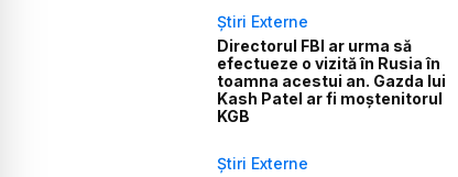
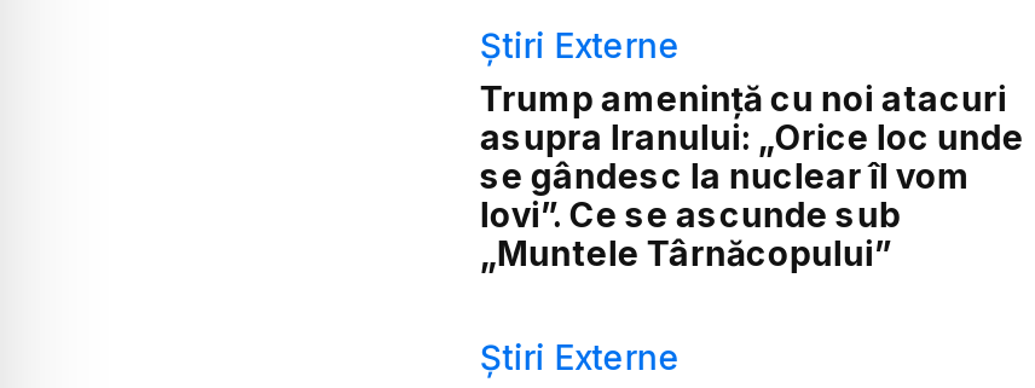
[217,36,446,125] Directorul FBI ar urma să | efectueze o vizită în Rusia în | toamna acestui an. Gazda lui | Kash Patel ar fi moștenitorul | KGB -> [480,79,1024,275] Trump amenință cu noi atacuri | asupra Iranului: „Orice loc unde | se gândesc la nuclear îl vom | lovi”. Ce se ascunde sub | „Muntele Târnăcopului”

